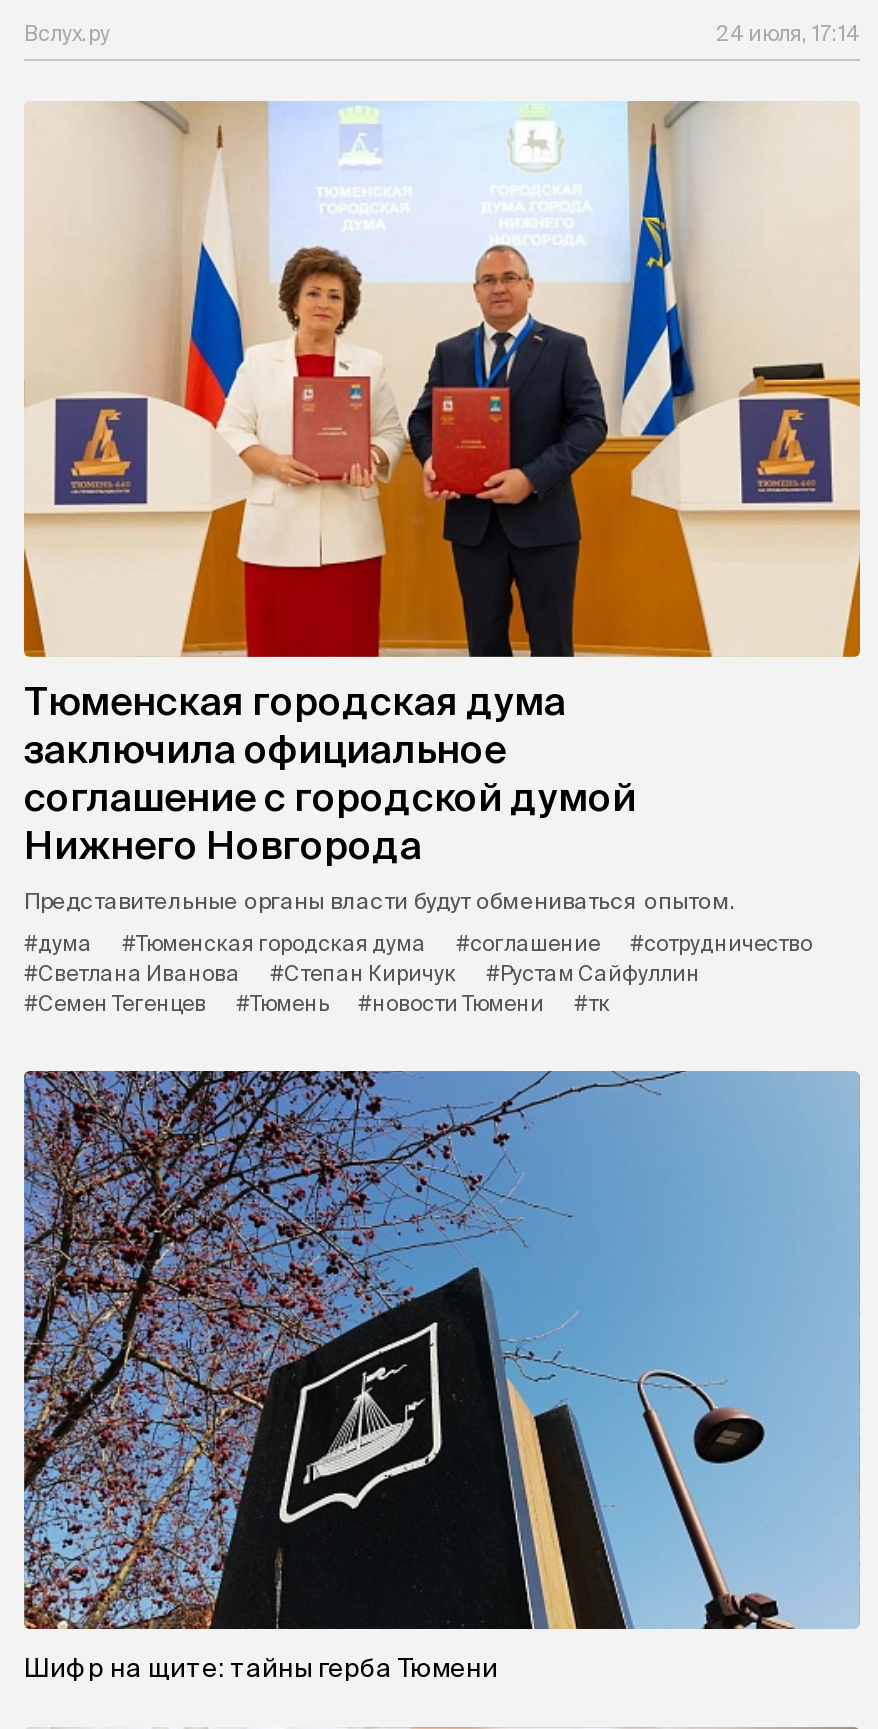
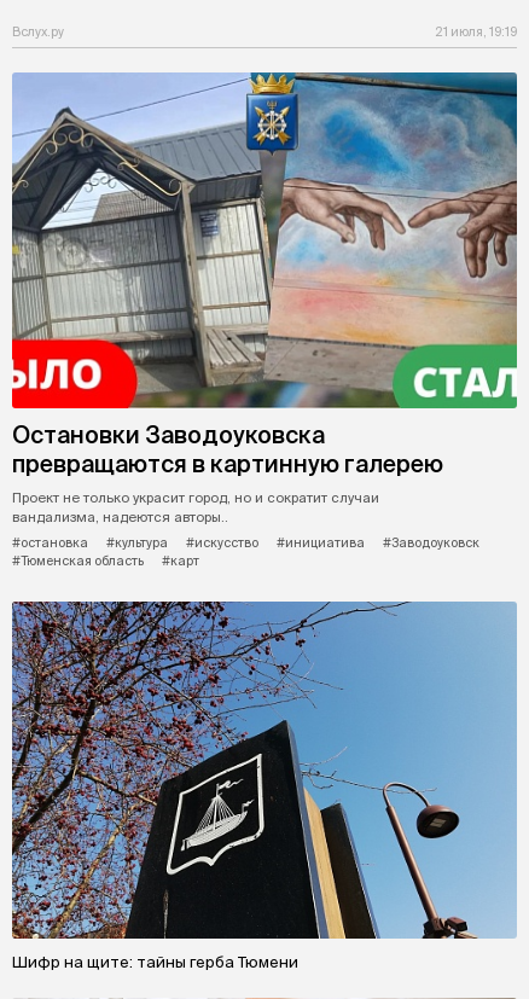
[716,22,860,46] 24 июля, 17:14 -> [435,25,517,39] 21 июля, 19:19
[22,99,862,867] [image] | Тюменская городская дума | заключила официальное | соглашение с городской думой | Нижнего Новгорода -> [11,71,518,477] [image] | Остановки Заводоуковска | превращаются в картинную галерею
[24,889,736,913] Представительные органы власти будут обмениваться опытом. -> [12,491,379,525] Проект не только украсит город, но и сократит случаи | вандализма, надеются авторы..
[24,931,812,1015] #дума | #Тюменская городская дума | #соглашение | #сотрудничество | #Светлана Иванова | #Степан Киричук | #Рустам Сайфуллин | #Семен Тегенцев | #Тюмень | #новости Тюмени | #тк -> [12,535,479,568] #остановка | #культура | #искусство | #инициатива | #Заводоуковск | #Тюменская область | #карт

